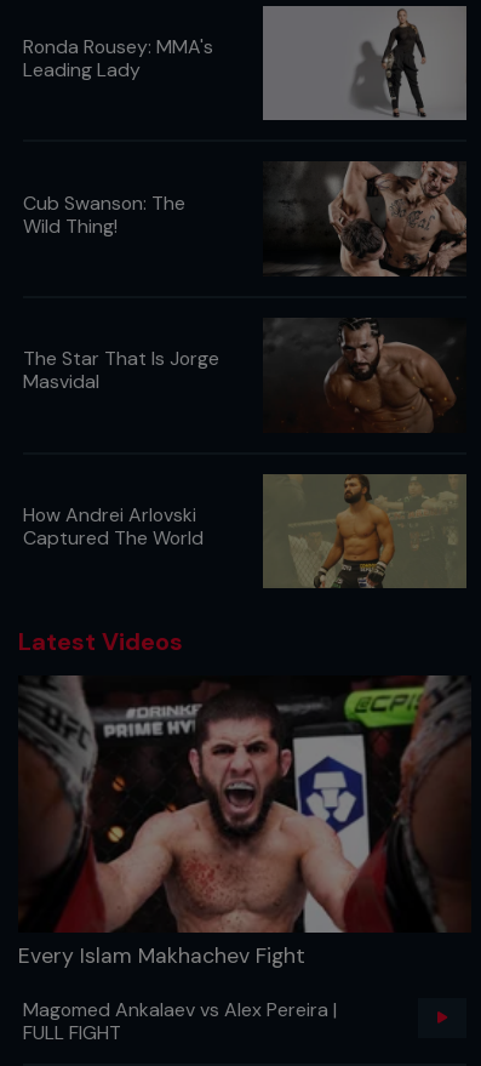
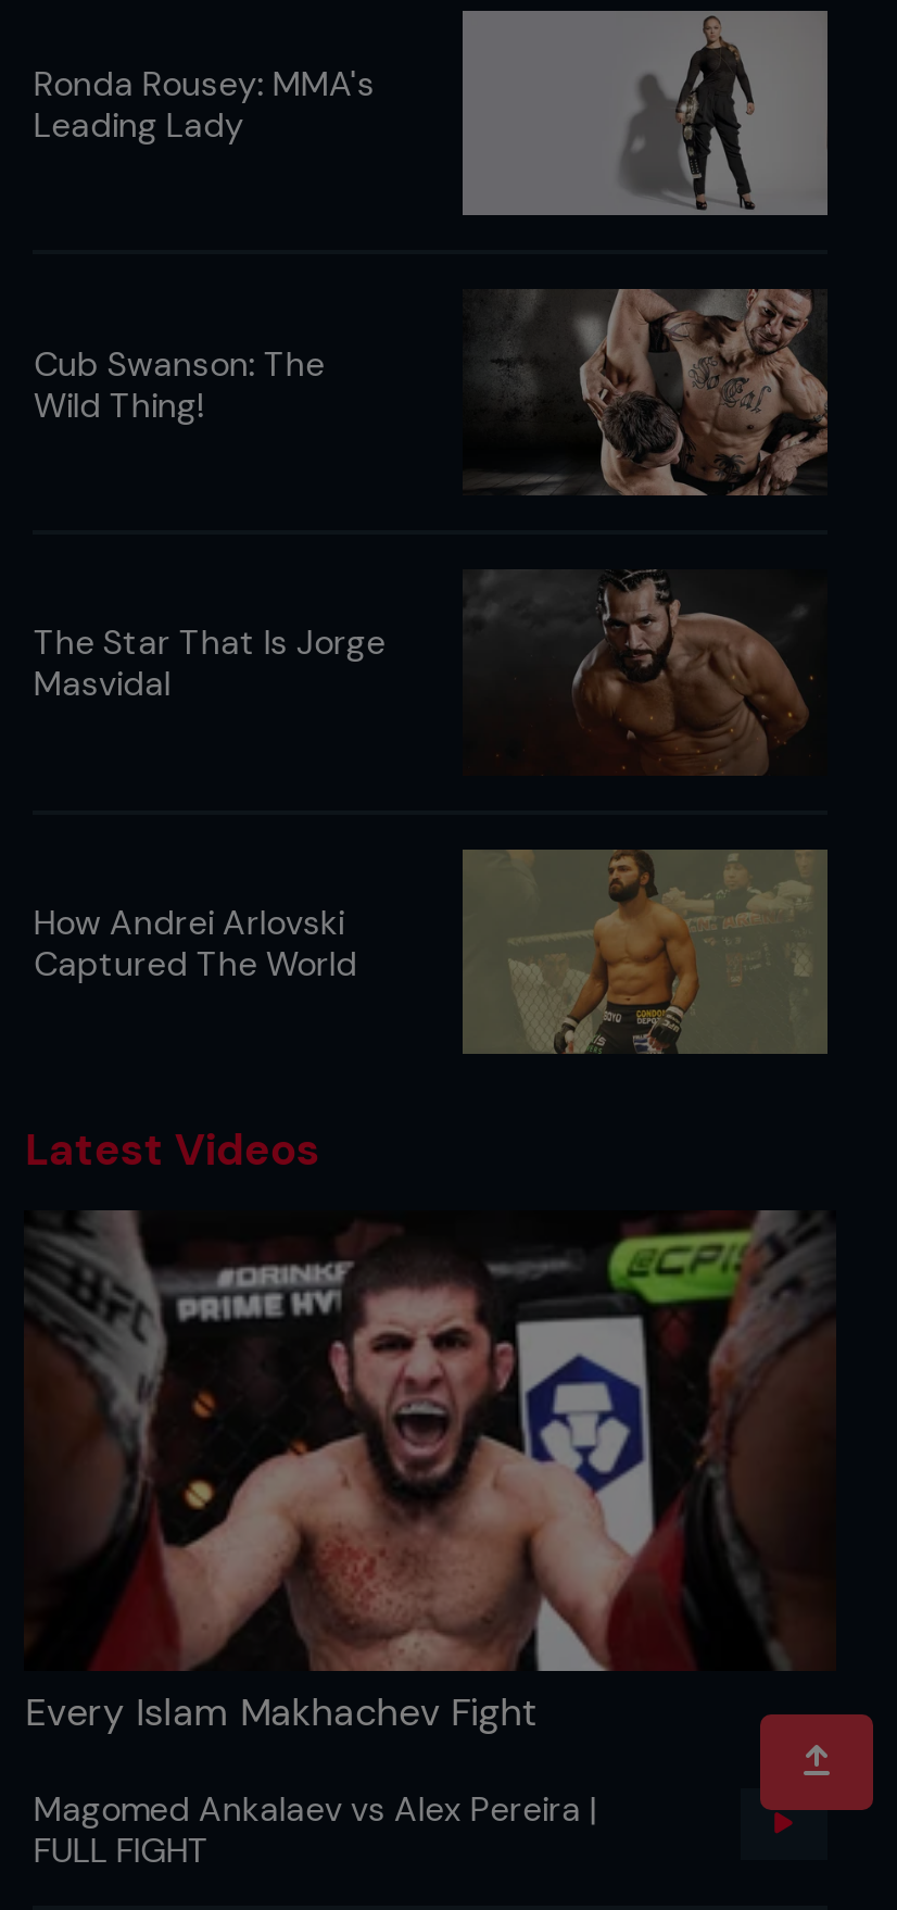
none -> [758,1712,875,1827] [image]

